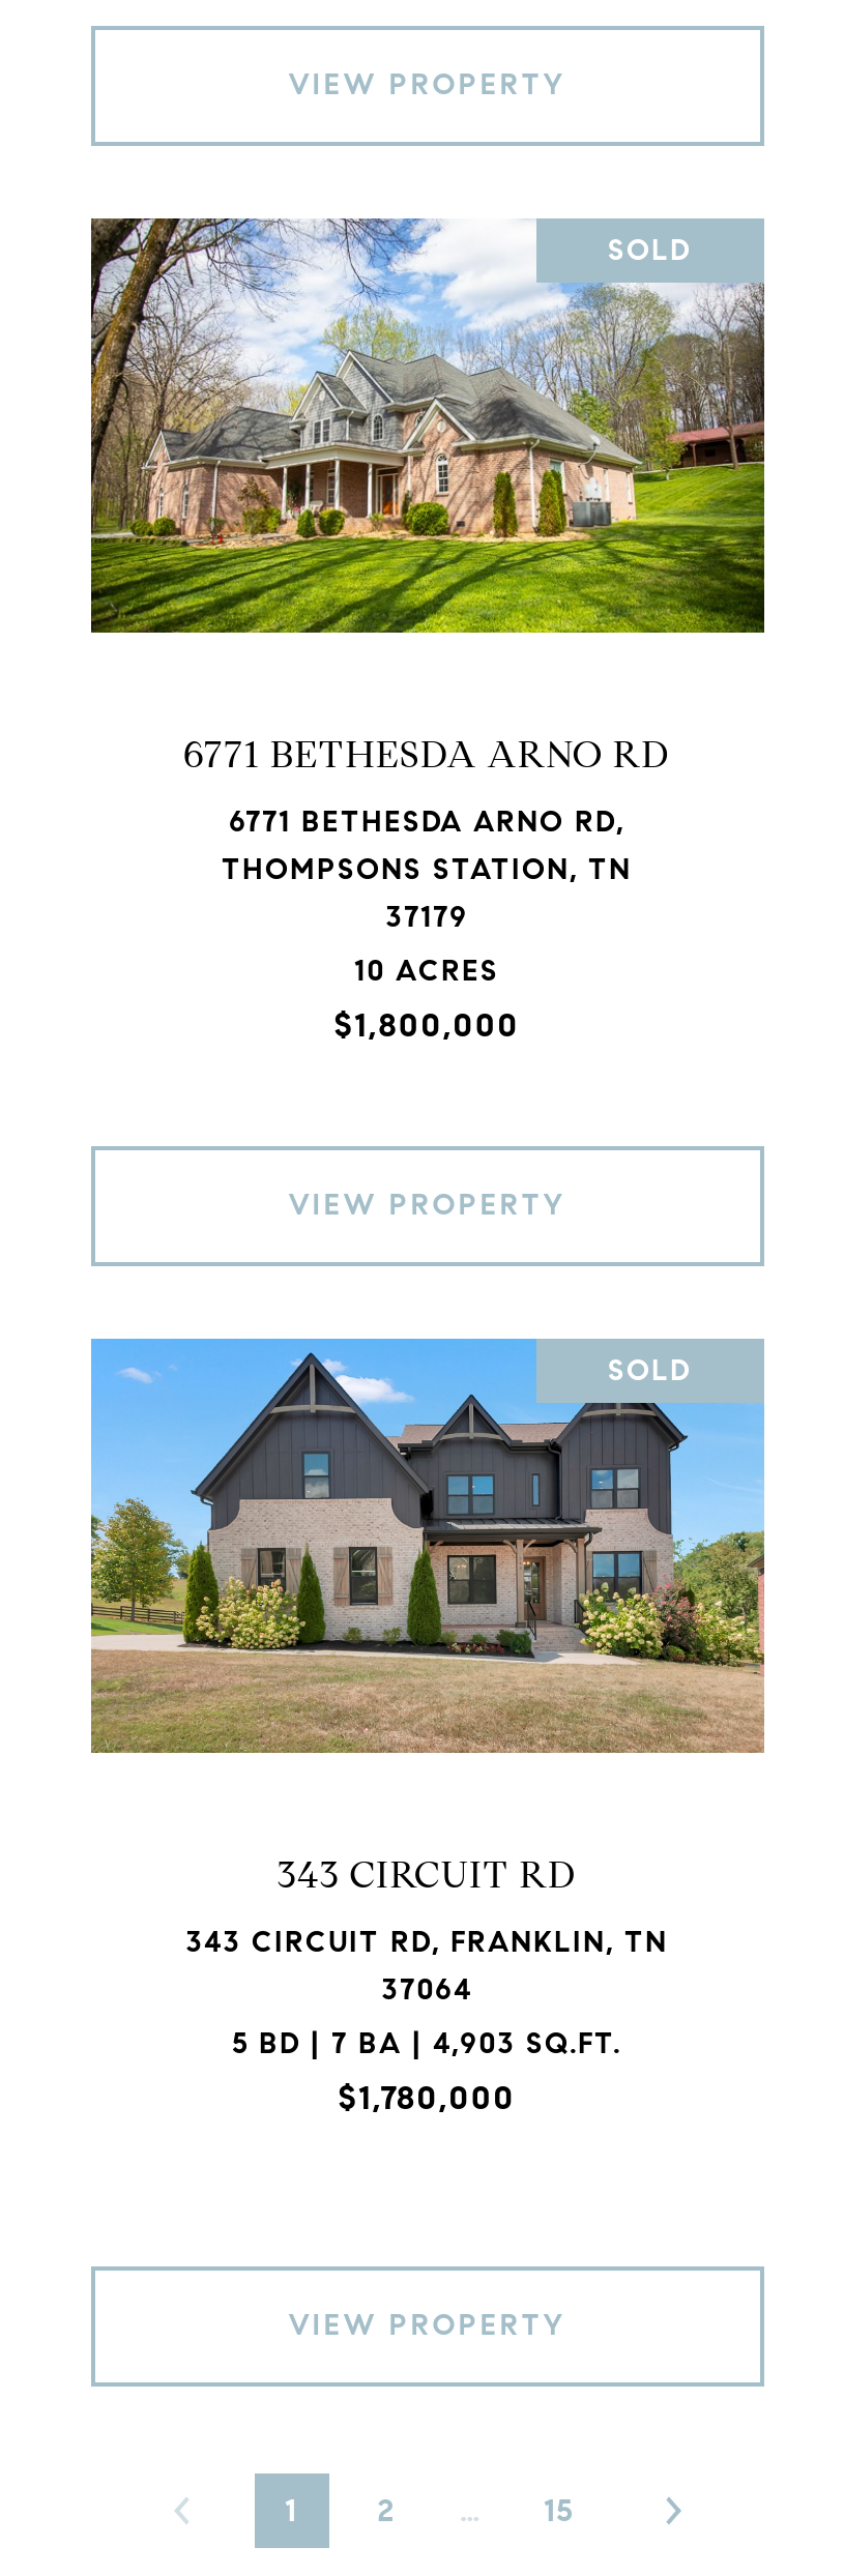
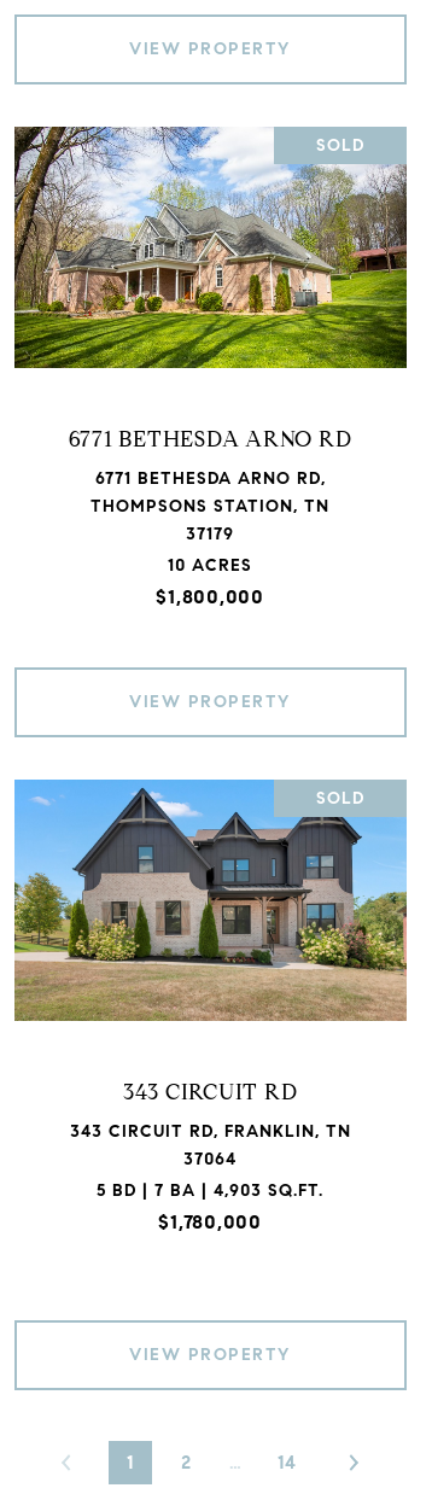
[544,2492,575,2529] 15 -> [278,1452,297,1474] 14

